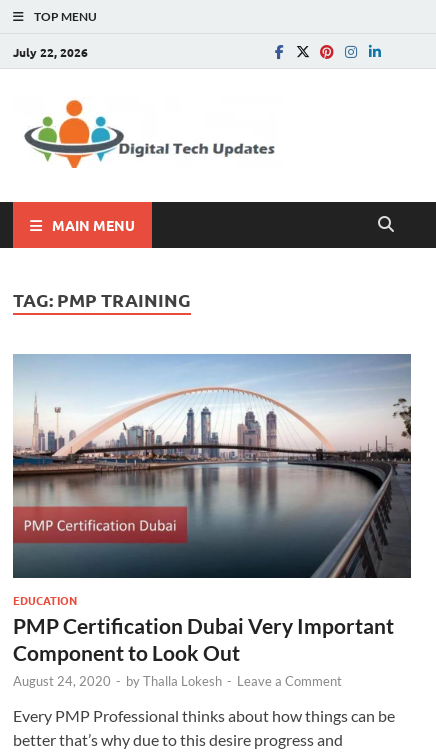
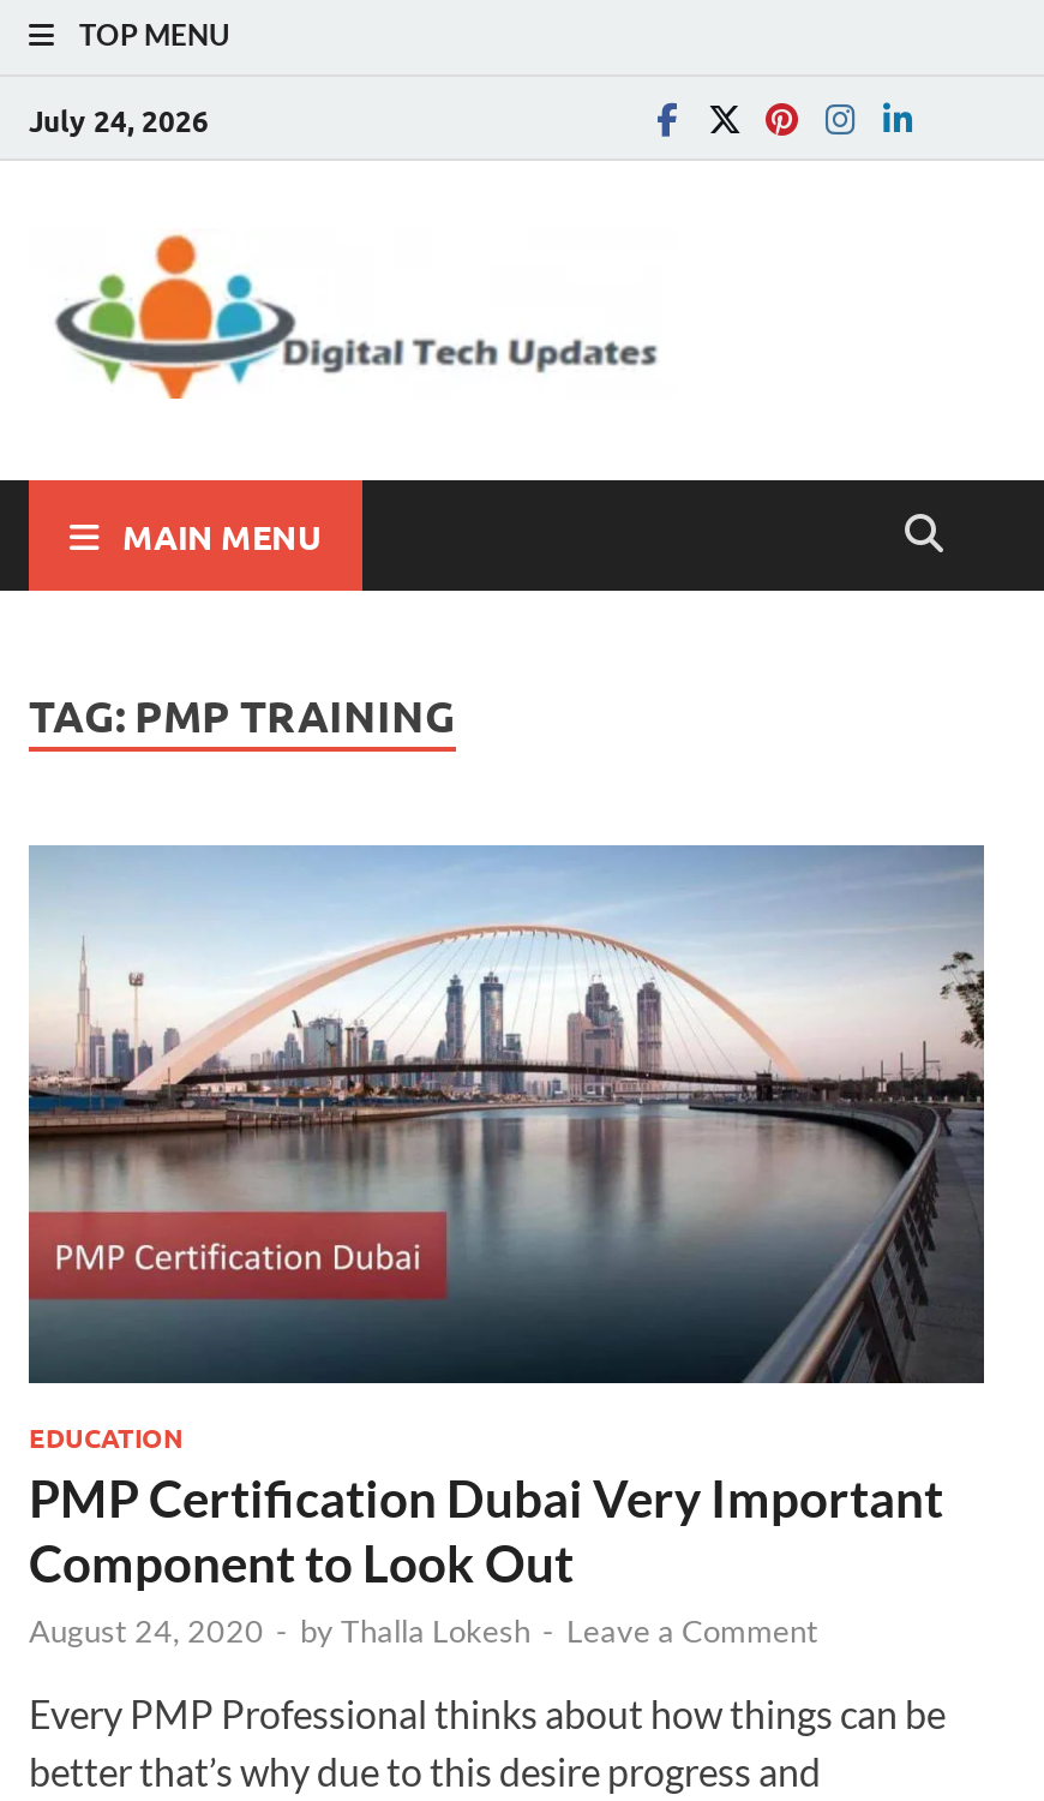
[13,43,88,59] July 22, 2026 -> [29,100,209,138] July 24, 2026

